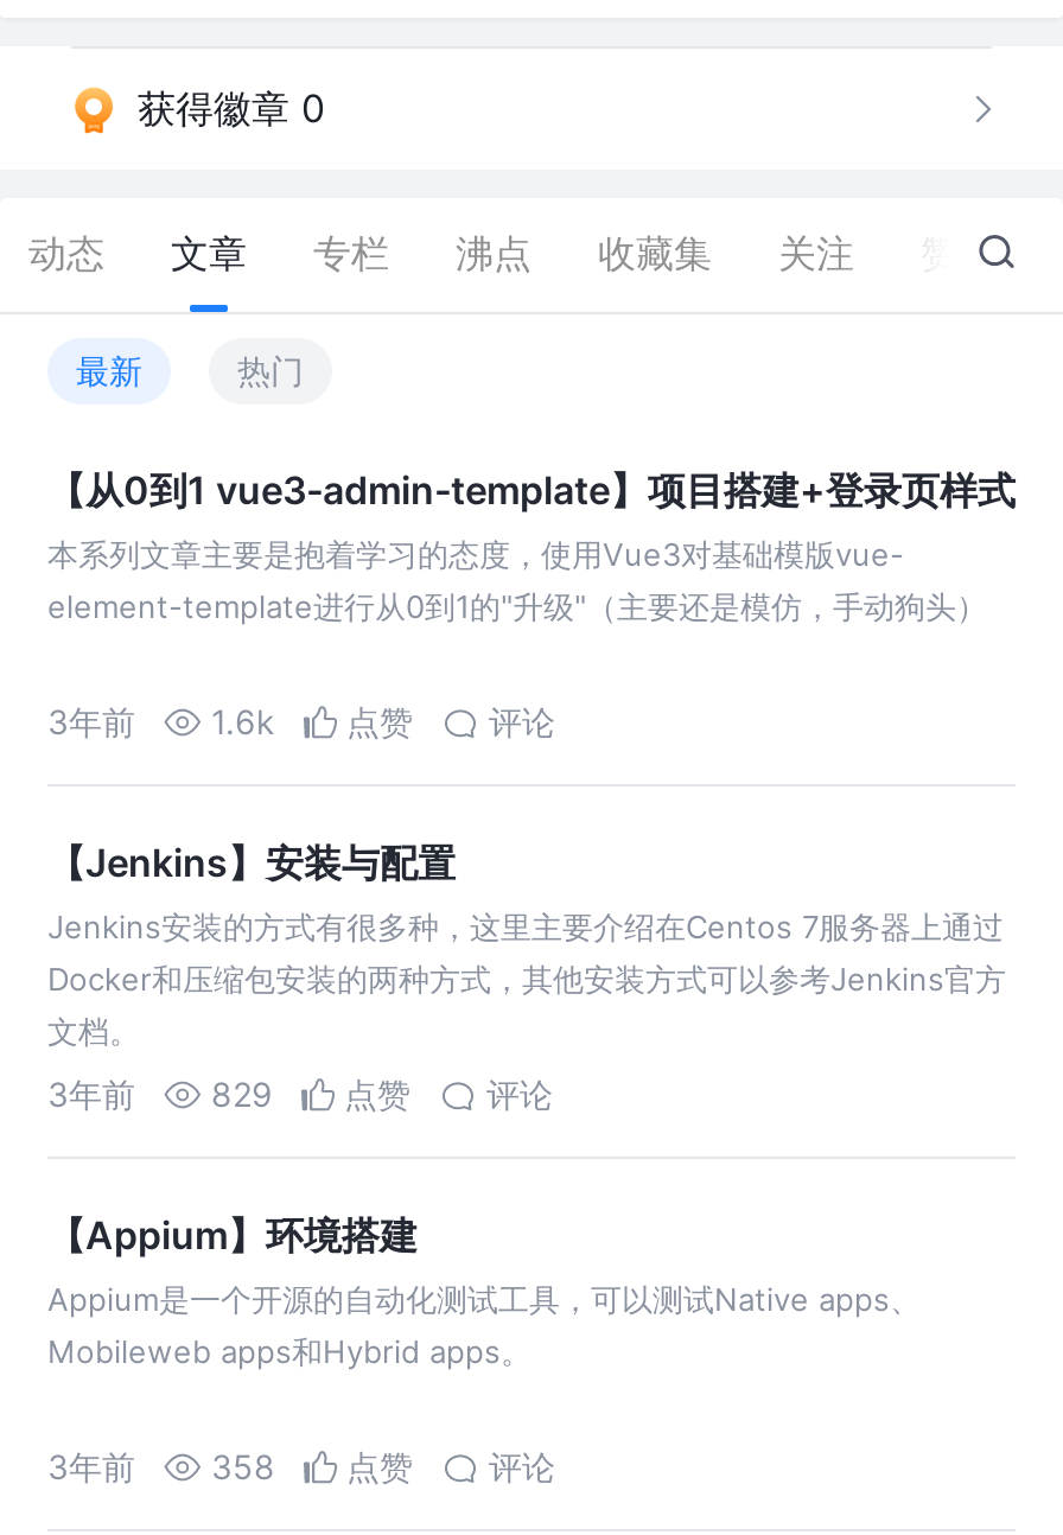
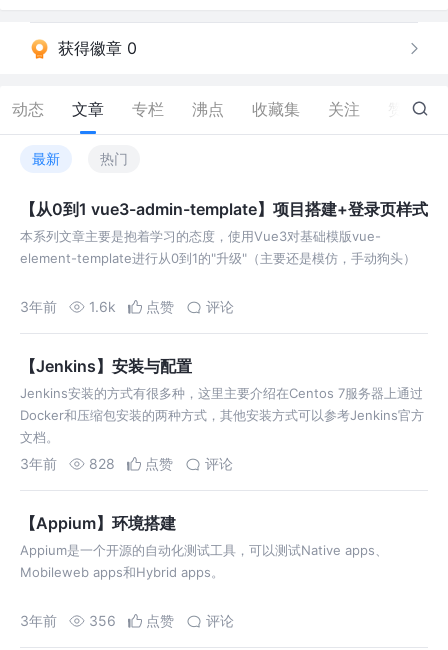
[47,1074,553,1114] 3年前 829 点赞 评论 -> [20,455,233,472] 3年前 828 点赞 评论
[47,1446,555,1486] 3年前 358 点赞 评论 -> [20,612,234,629] 3年前 356 点赞 评论

